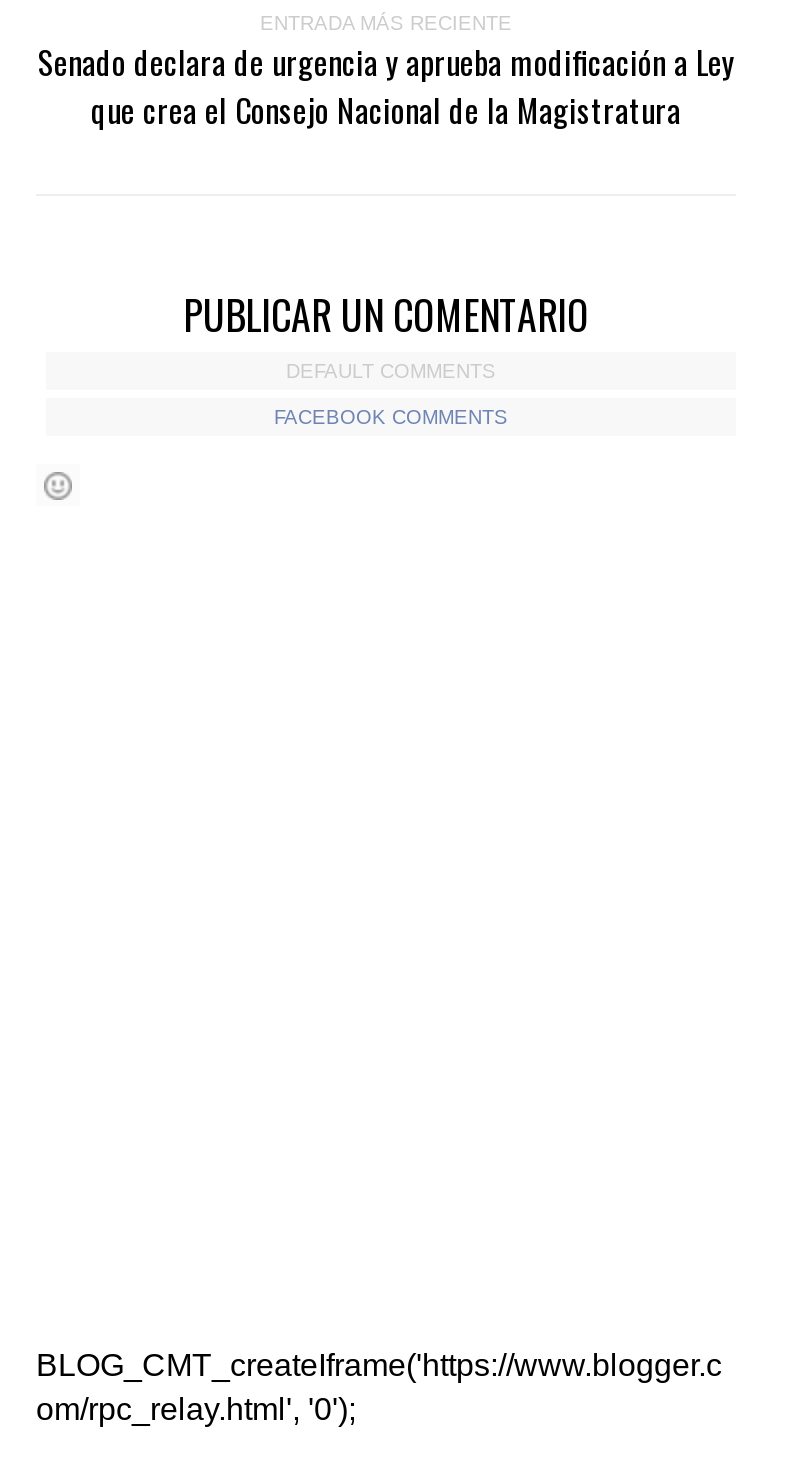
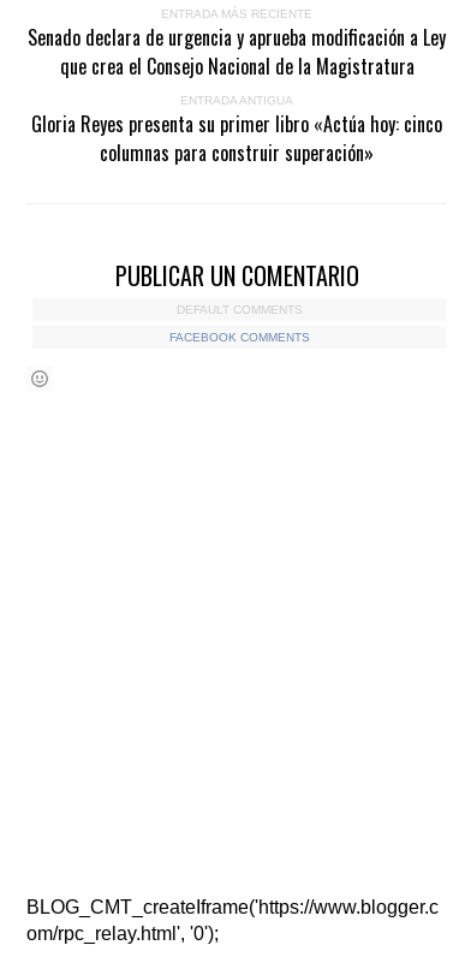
none -> [31,94,442,167] ENTRADA ANTIGUA | Gloria Reyes presenta su primer libro «Actúa hoy: cinco | columnas para construir superación»

